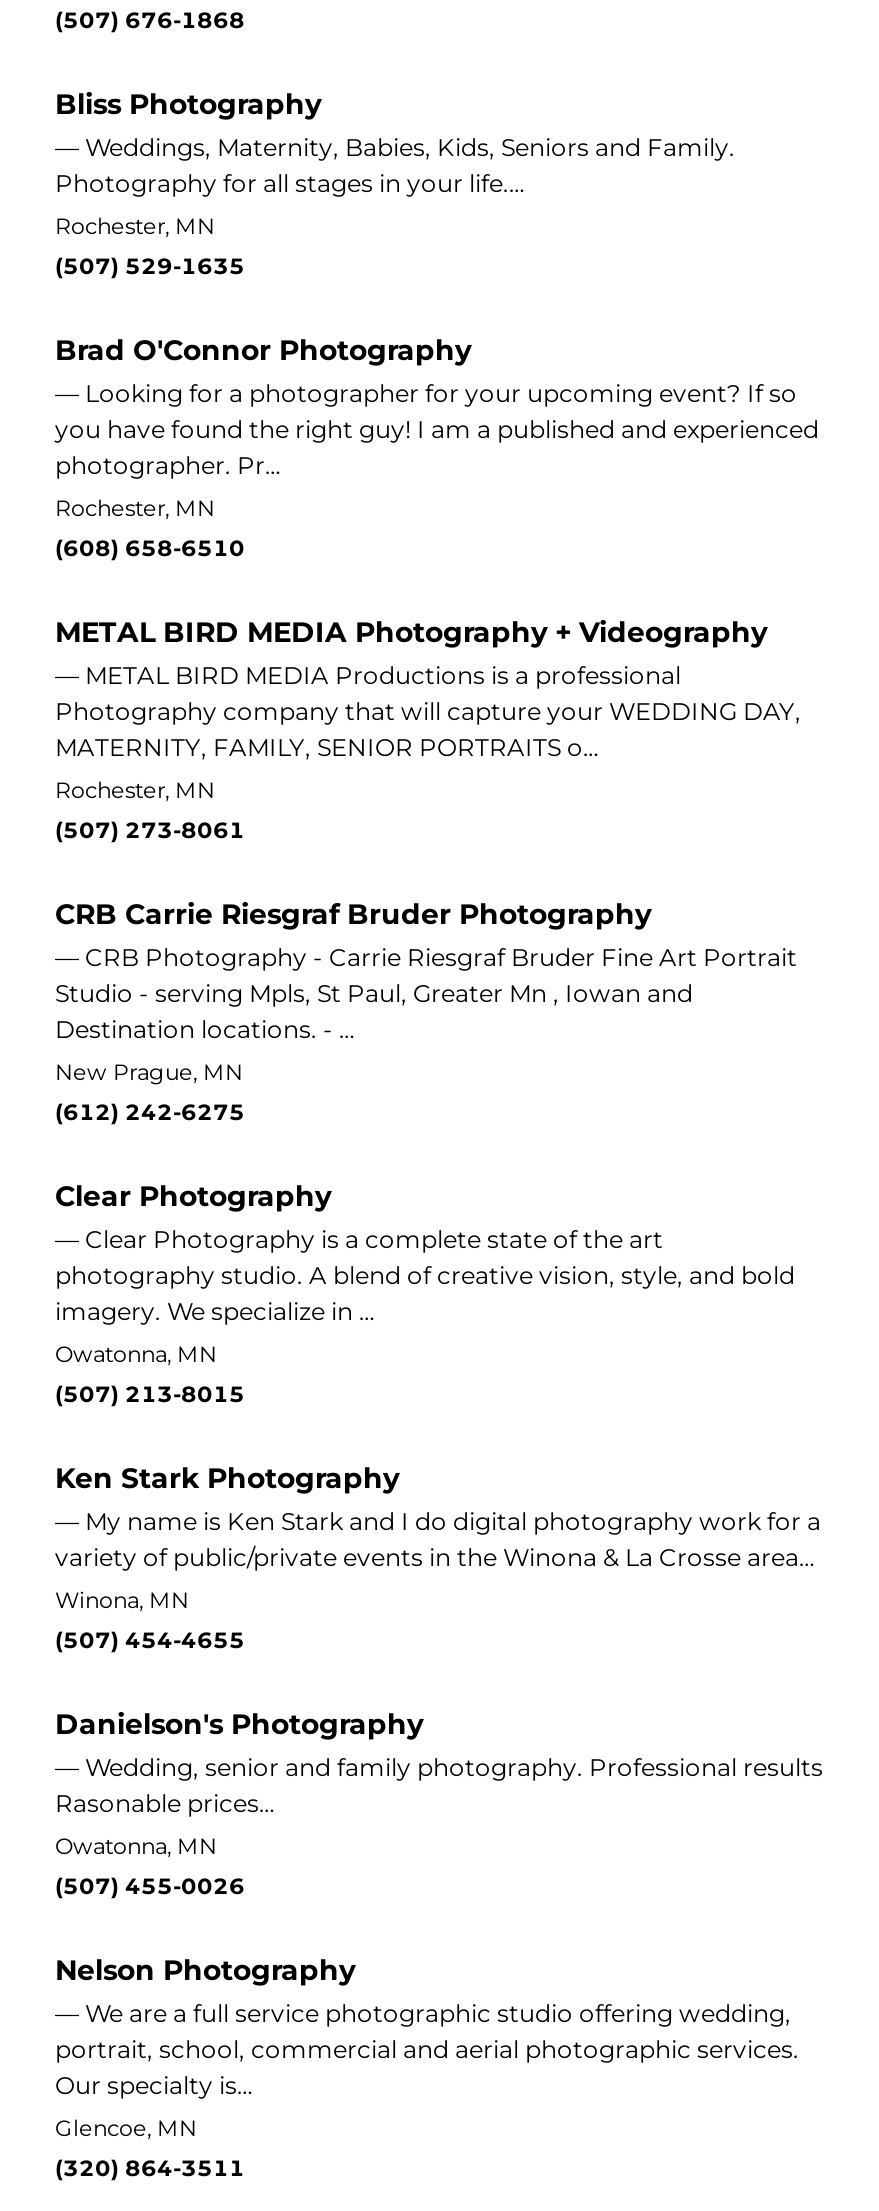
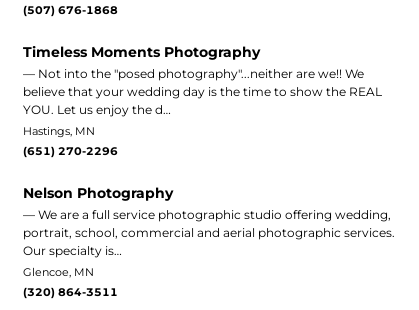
[55,86,823,1900] Bliss Photography | — Weddings, Maternity, Babies, Kids, Seniors and Family. | Photography for all stages in your life.… | Rochester, MN | (507) 529-1635 | Brad O'Connor Photography | — Looking for a photographer for your upcoming event? If so | you have found the right guy! I am a published and experienced | photographer. Pr… | Rochester, MN | (608) 658-6510 | METAL BIRD MEDIA Photography + Videography | — METAL BIRD MEDIA Productions is a professional | Photography company that will capture your WEDDING DAY, | MATERNITY, FAMILY, SENIOR PORTRAITS o… | Rochester, MN | (507) 273-8061 | CRB Carrie Riesgraf Bruder Photography | — CRB Photography - Carrie Riesgraf Bruder Fine Art Portrait | Studio - serving Mpls, St Paul, Greater Mn , Iowan and | Destination locations. - … | New Prague, MN | (612) 242-6275 | Clear Photography | — Clear Photography is a complete state of the art | photography studio. A blend of creative vision, style, and bold | imagery. We specialize in … | Owatonna, MN | (507) 213-8015 | Ken Stark Photography | — My name is Ken Stark and I do digital photography work for a | variety of public/private events in the Winona & La Crosse area… | Winona, MN | (507) 454-4655 | Danielson's Photography | — Wedding, senior and family photography. Professional results | Rasonable prices… | Owatonna, MN | (507) 455-0026 -> [23,43,382,158] Timeless Moments Photography | — Not into the "posed photography"...neither are we!! We | believe that your wedding day is the time to show the REAL | YOU. Let us enjoy the d… | Hastings, MN | (651) 270-2296

